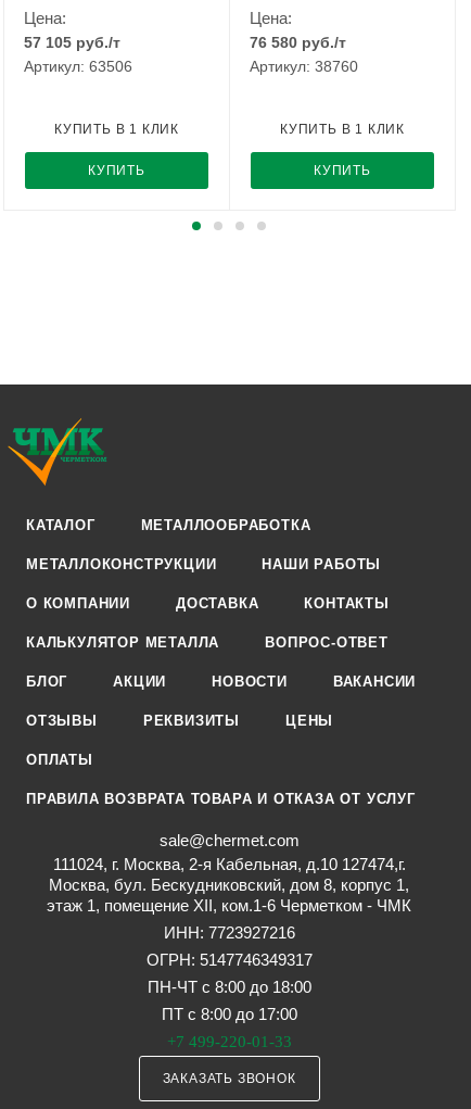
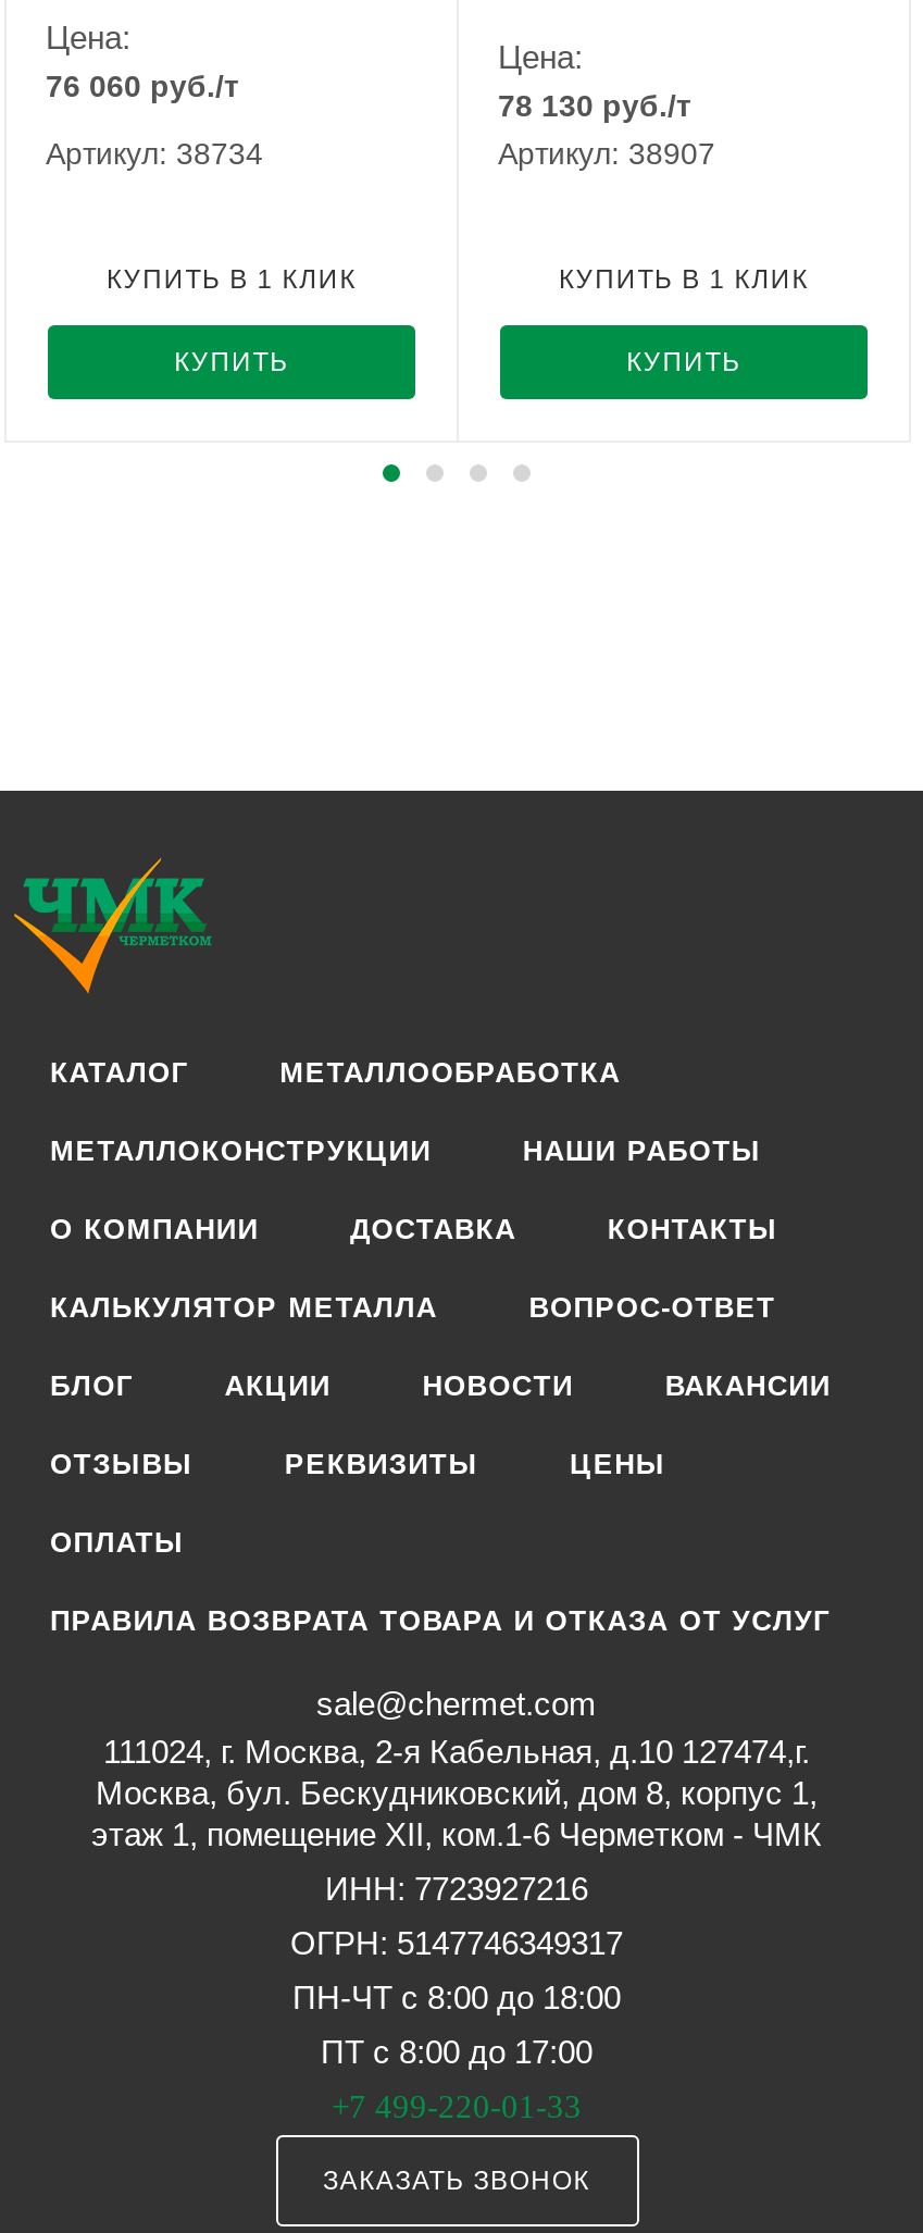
[24,34,120,51] 57 105 руб./т -> [46,68,239,103] 76 060 руб./т
[250,34,346,51] 76 580 руб./т -> [498,89,691,124] 78 130 руб./т
[24,58,132,75] Артикул: 63506 -> [46,137,263,171] Артикул: 38734
[250,58,358,75] Артикул: 38760 -> [498,137,715,171] Артикул: 38907

